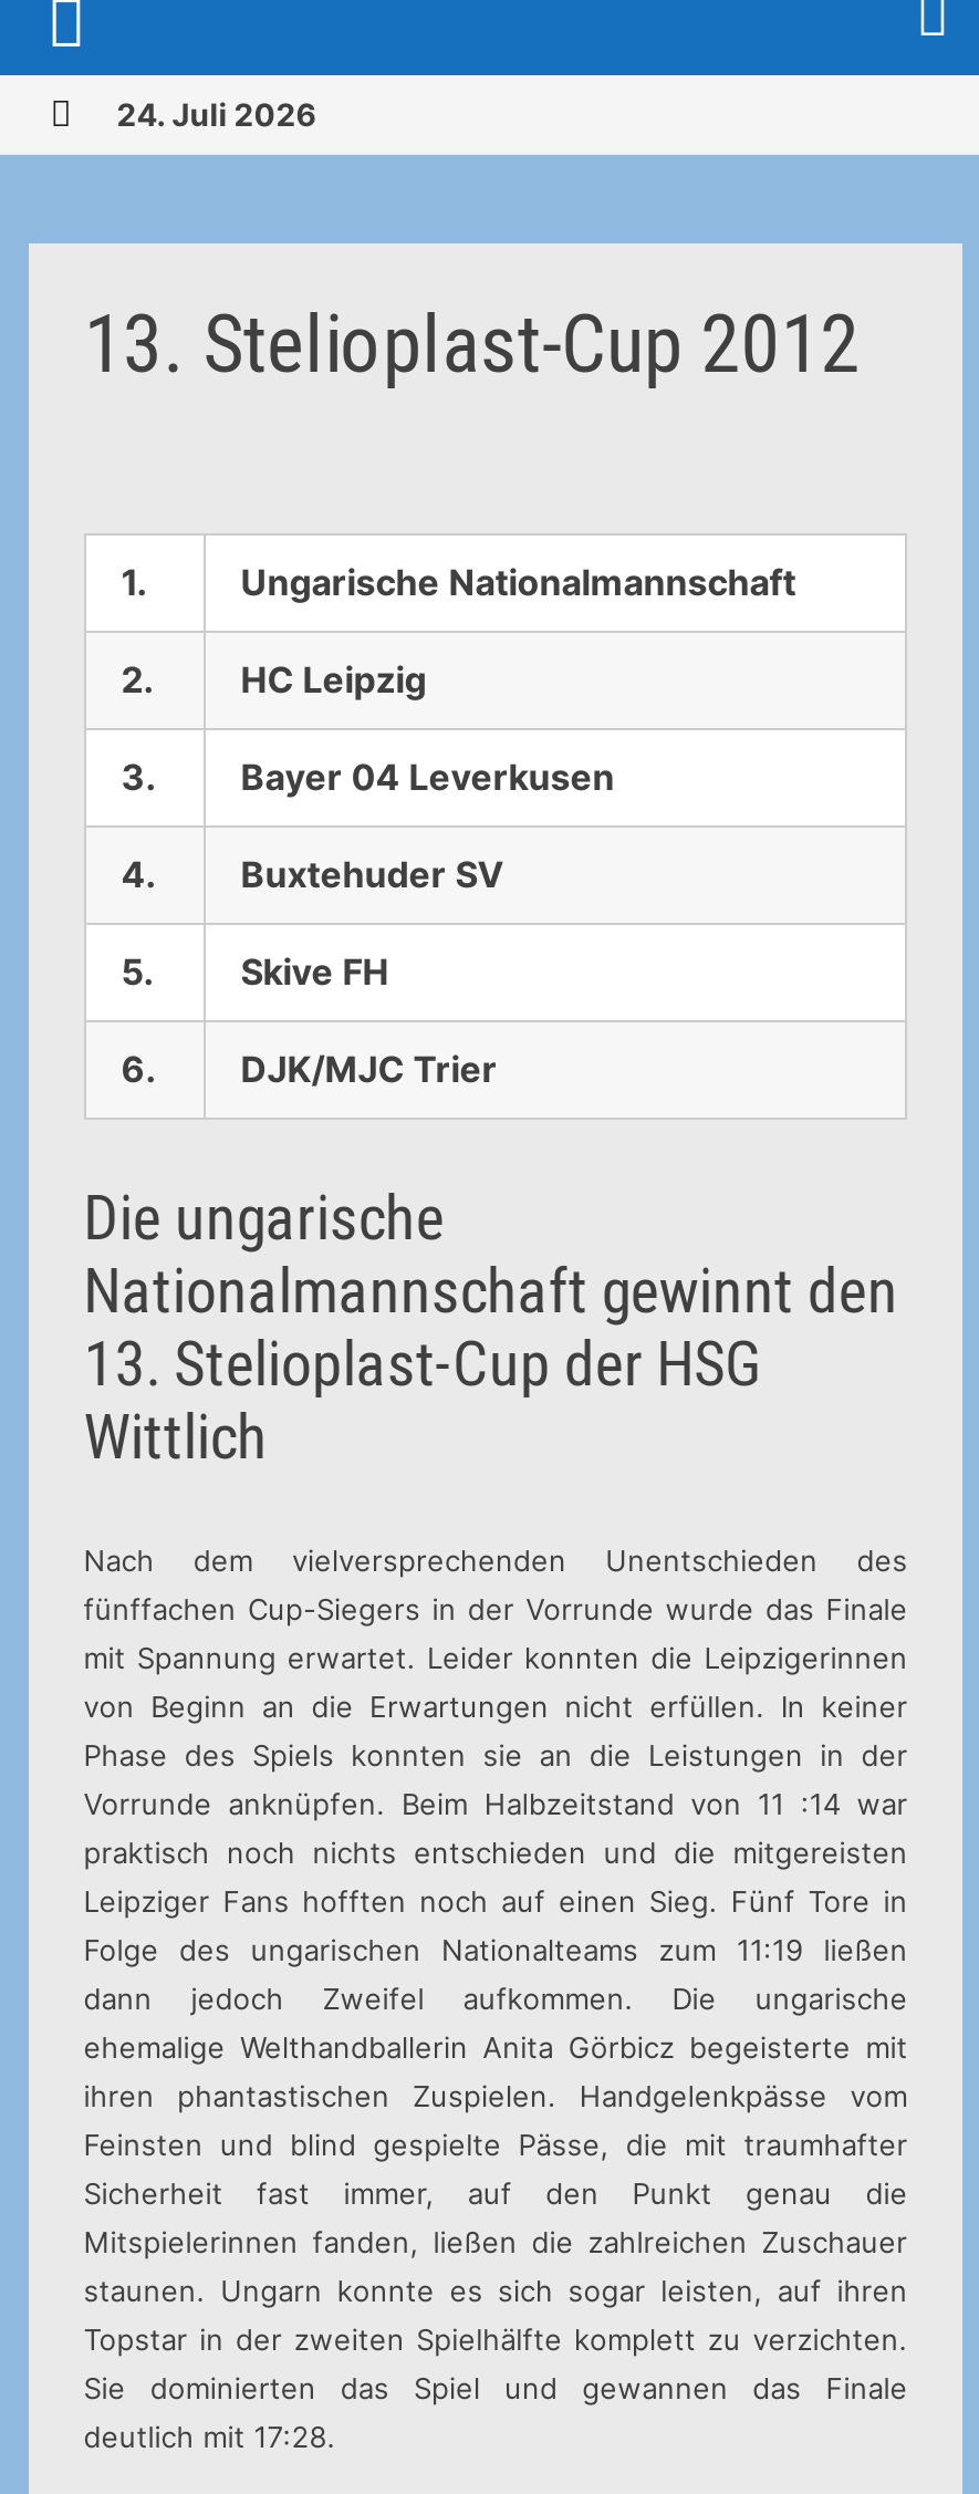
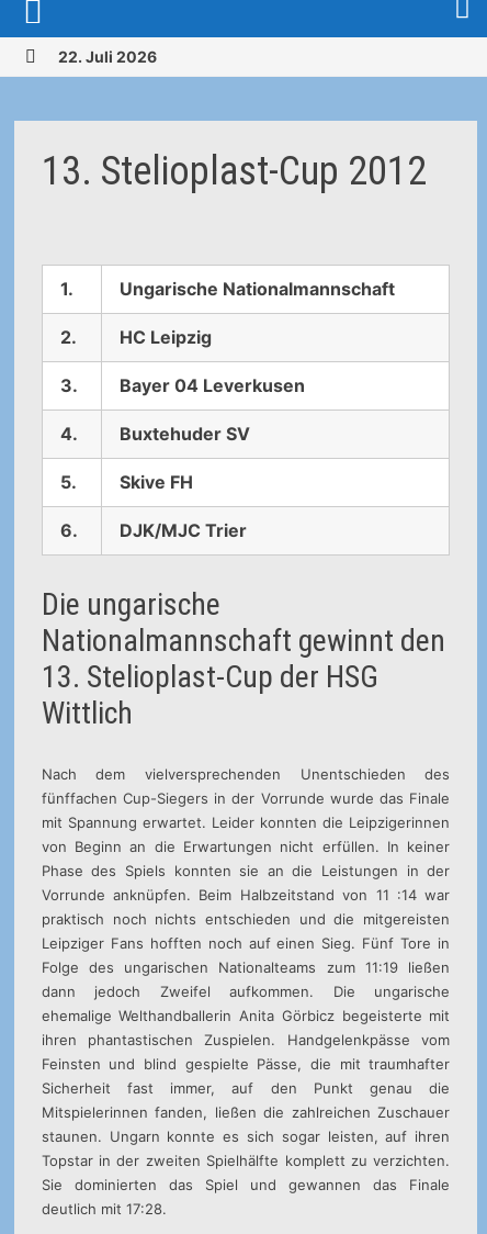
[117,95,316,133] 24. Juli 2026 -> [58,47,157,66] 22. Juli 2026

